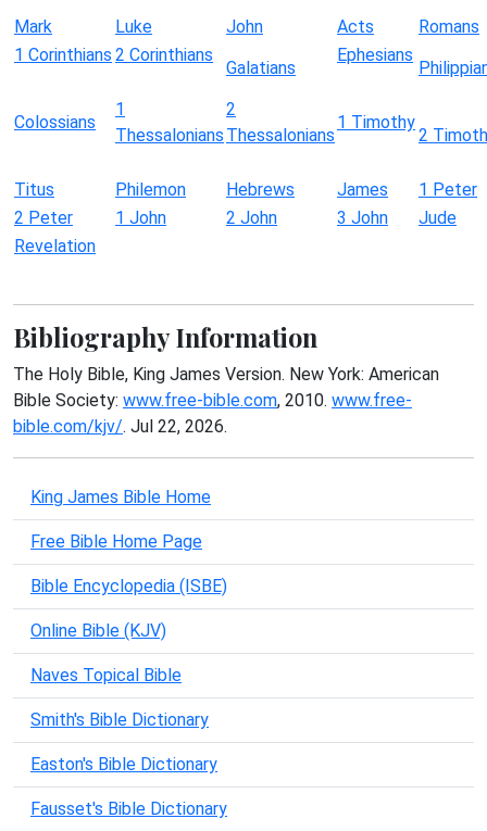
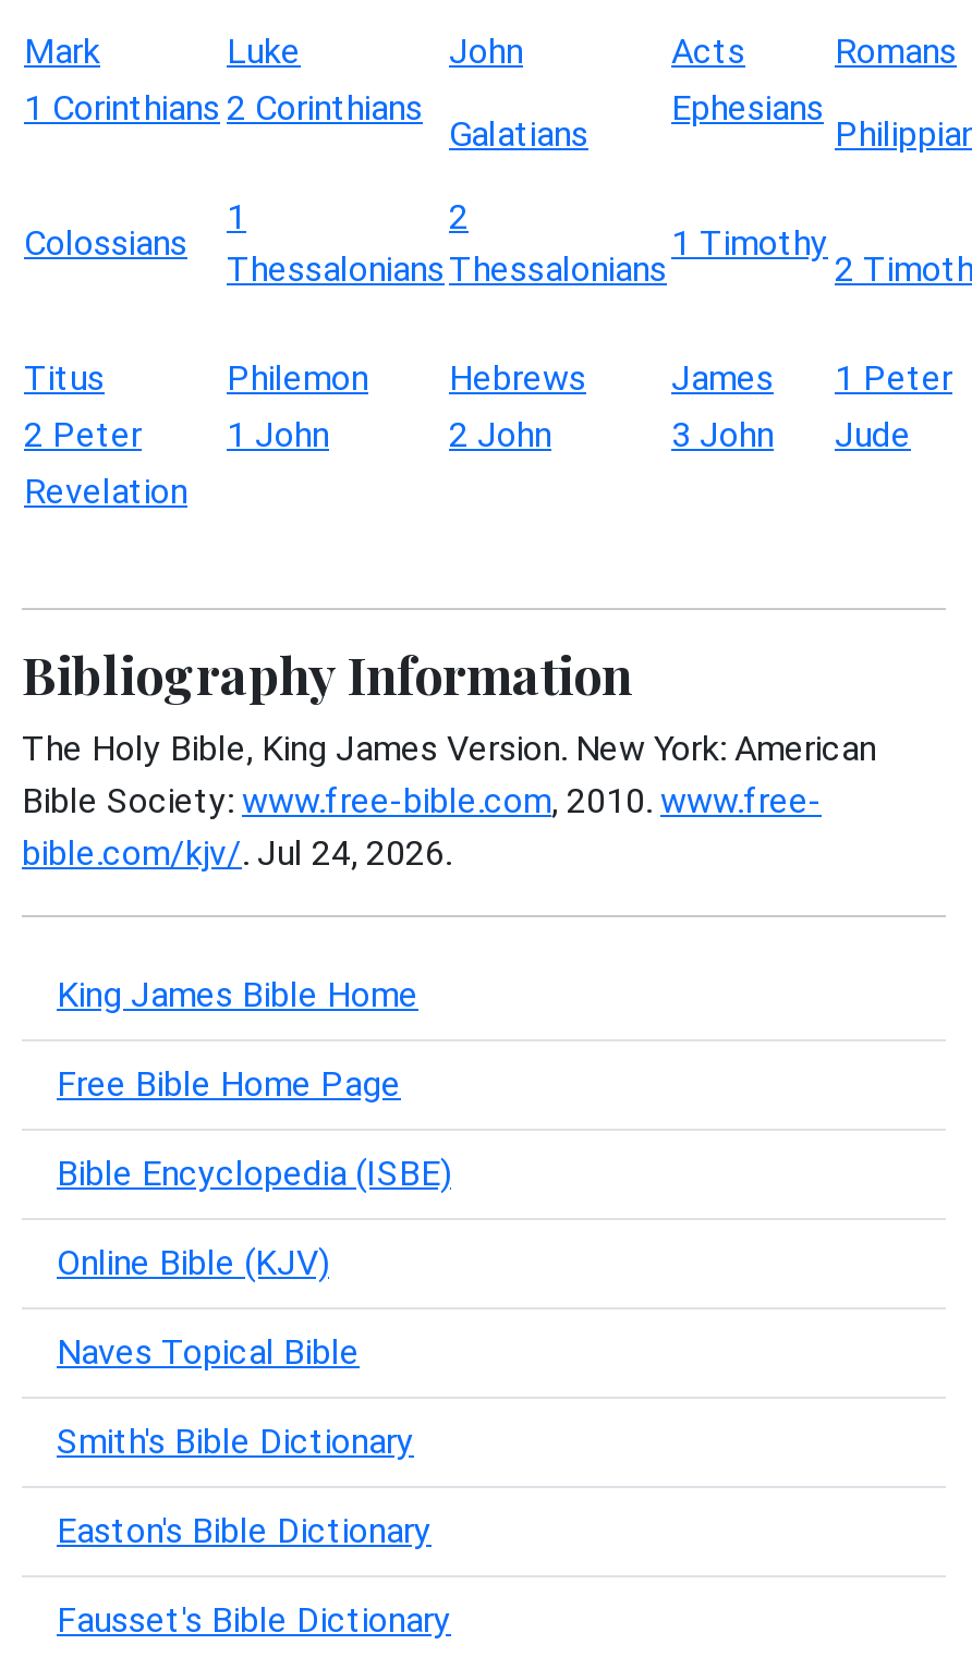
[13,416,227,436] bible.com/kjv/. Jul 22, 2026. -> [22,831,451,873] bible.com/kjv/. Jul 24, 2026.

